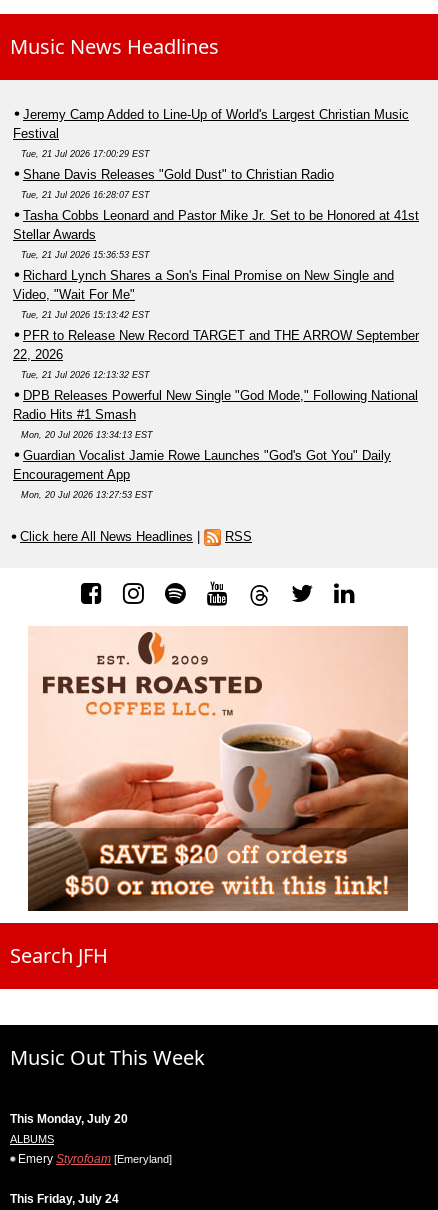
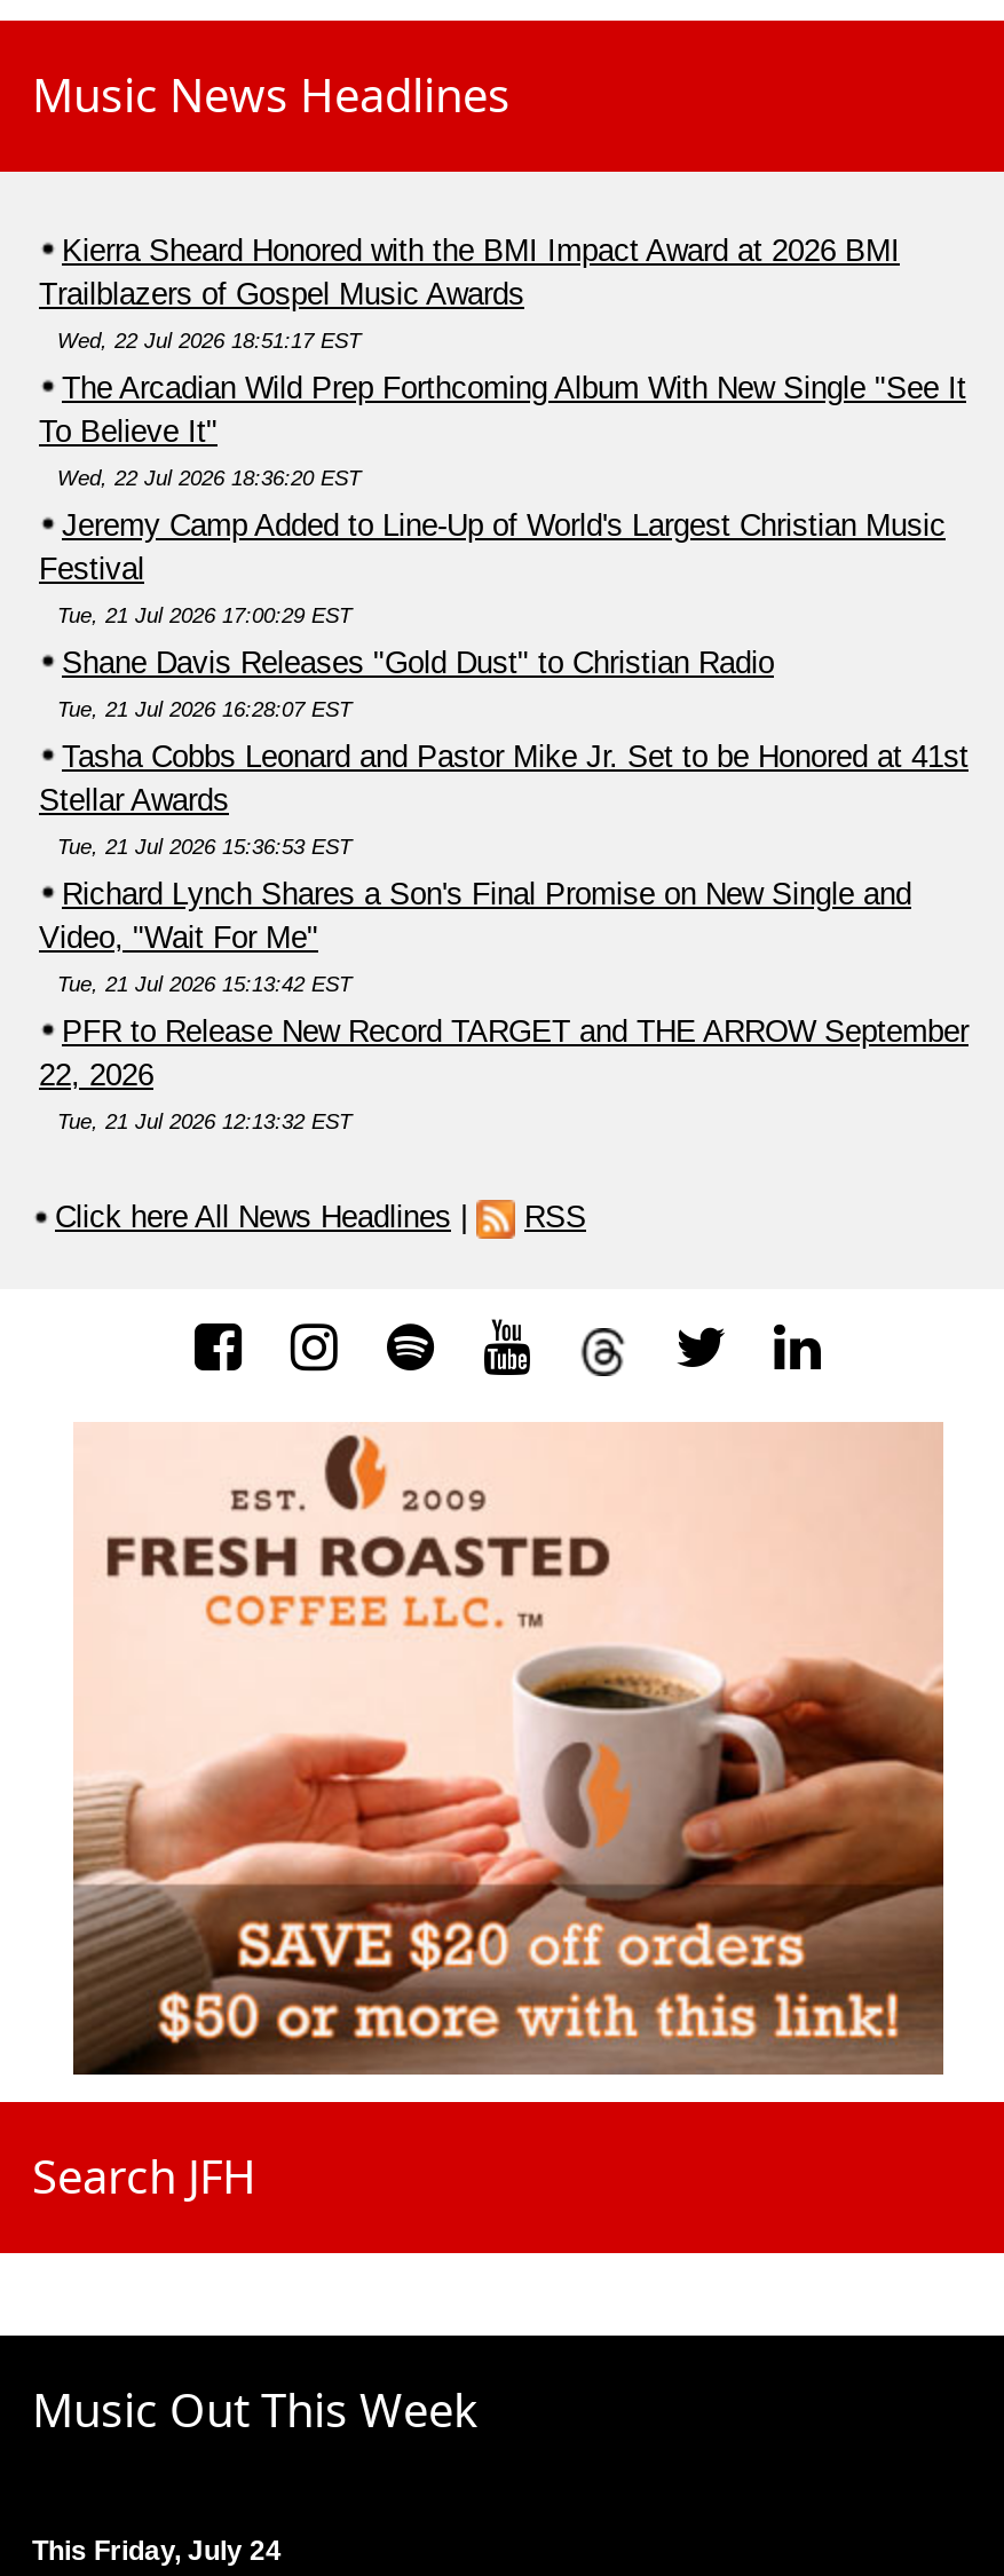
none -> [39,233,966,489] Kierra Sheard Honored with the BMI Impact Award at 2026 BMI | Trailblazers of Gospel Music Awards | Wed, 22 Jul 2026 18:51:17 EST | The Arcadian Wild Prep Forthcoming Album With New Single "See It | To Believe It" | Wed, 22 Jul 2026 18:36:20 EST
moved [13,107,419,380] -> [39,508,969,1133]: Jeremy Camp Added to Line-Up of World's Largest Christian Music | Festival | Tue, 21 Jul 2026 17:00:29 EST | ... | 22, 2026 | Tue, 21 Jul 2026 12:13:32 EST
[13,388,418,500] DPB Releases Powerful New Single "God Mode," Following National | Radio Hits #1 Smash | Mon, 20 Jul 2026 13:34:13 EST | Guardian Vocalist Jamie Rowe Launches "God's Got You" Daily | Encouragement App | Mon, 20 Jul 2026 13:27:53 EST -> none
[10,1112,172,1166] This Monday, July 20 | ALBUMS | Emery Styrofoam [Emeryland] -> none

